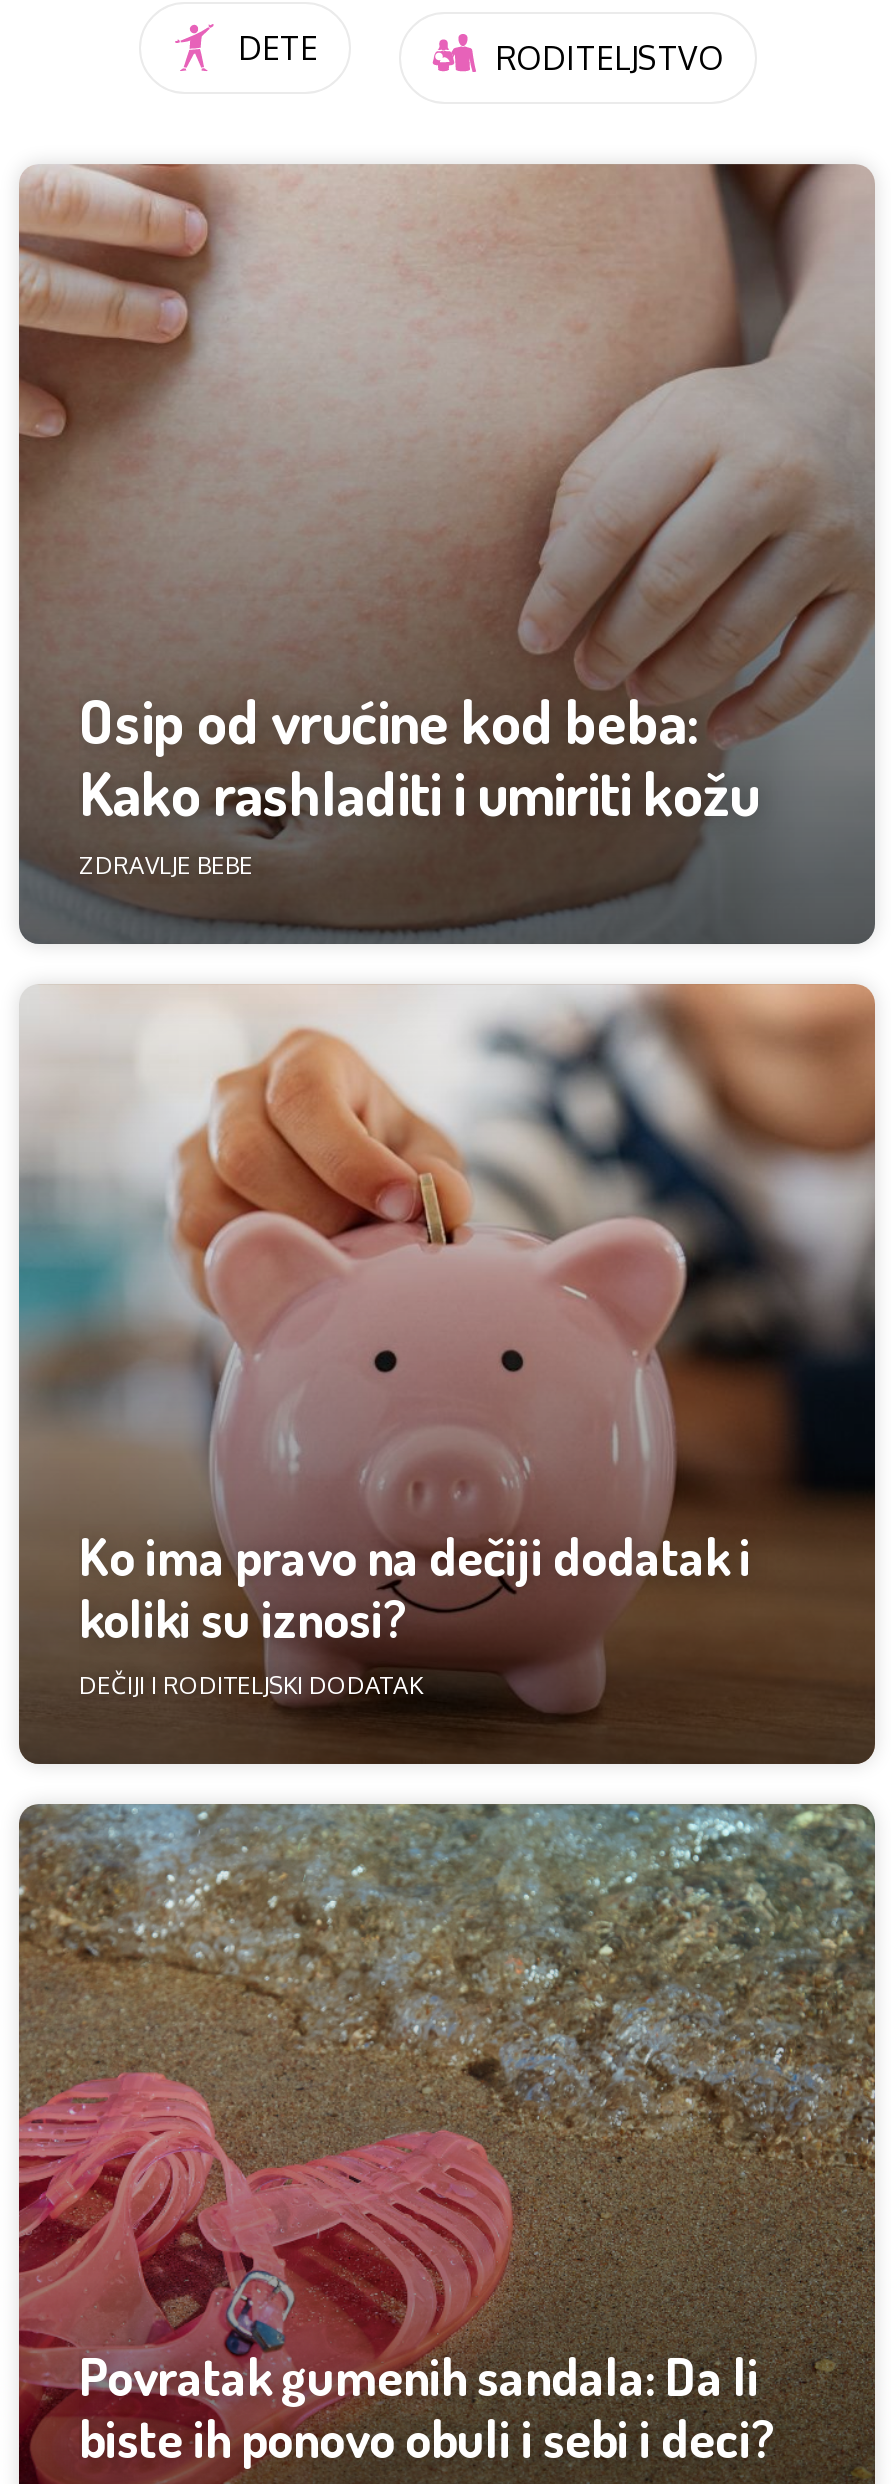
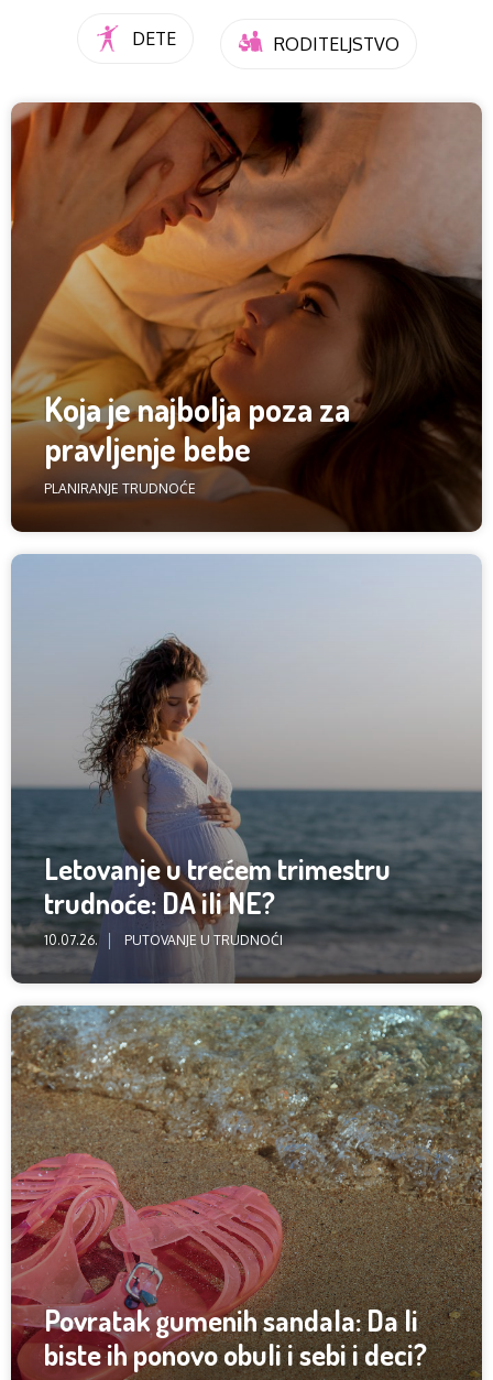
[17,162,877,944] [image] | Osip od vrućine kod beba: | Kako rashladiti i umiriti kožu | ZDRAVLJE BEBE -> [10,101,483,532] [image] | Koja je najbolja poza za | pravljenje bebe | PLANIRANJE TRUDNOĆE
[19,984,877,1764] [image] | Ko ima pravo na dečiji dodatak i | koliki su iznosi? | DEČIJI I RODITELJSKI DODATAK -> [11,554,482,984] [image] | Letovanje u trećem trimestru | trudnoće: DA ili NE? | 10.07.26. | PUTOVANJE U TRUDNOĆI

